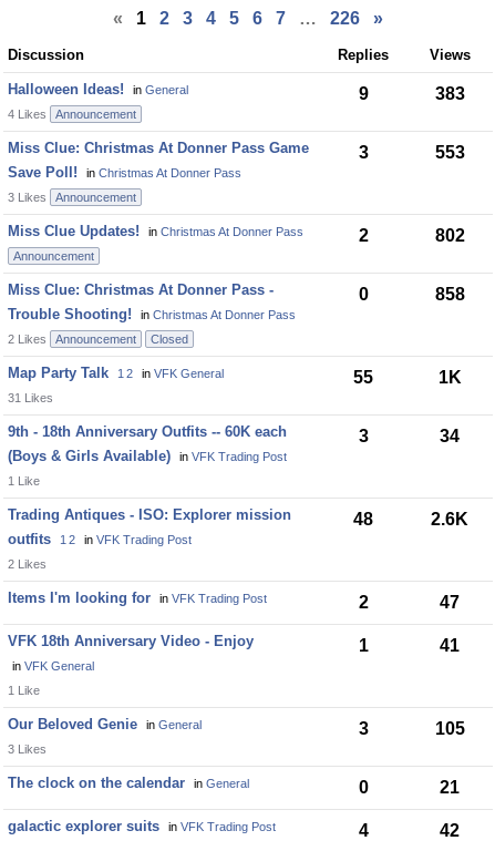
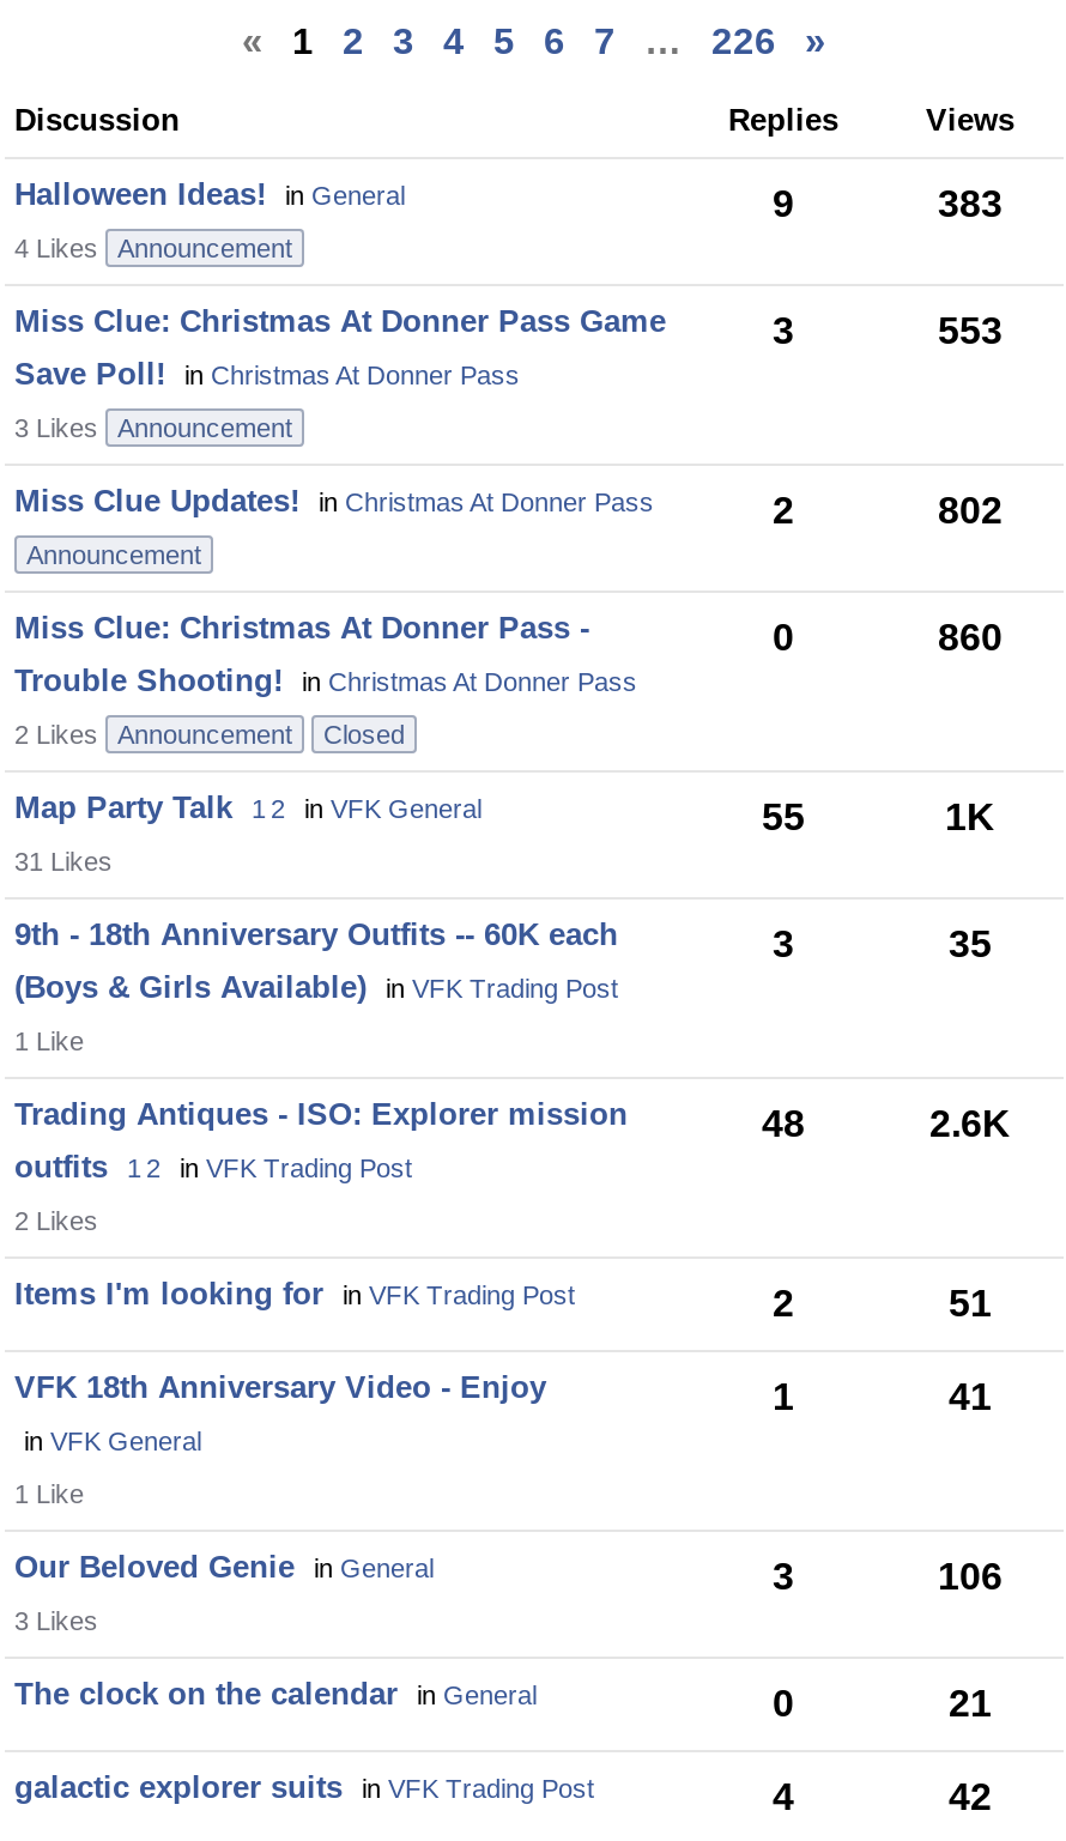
[435,285,465,304] 858 -> [938,617,1003,658] 860
[440,427,460,445] 34 -> [949,923,992,964] 35
[440,593,460,612] 47 -> [949,1283,992,1324] 51
[435,719,465,738] 105 -> [938,1556,1003,1597] 106

